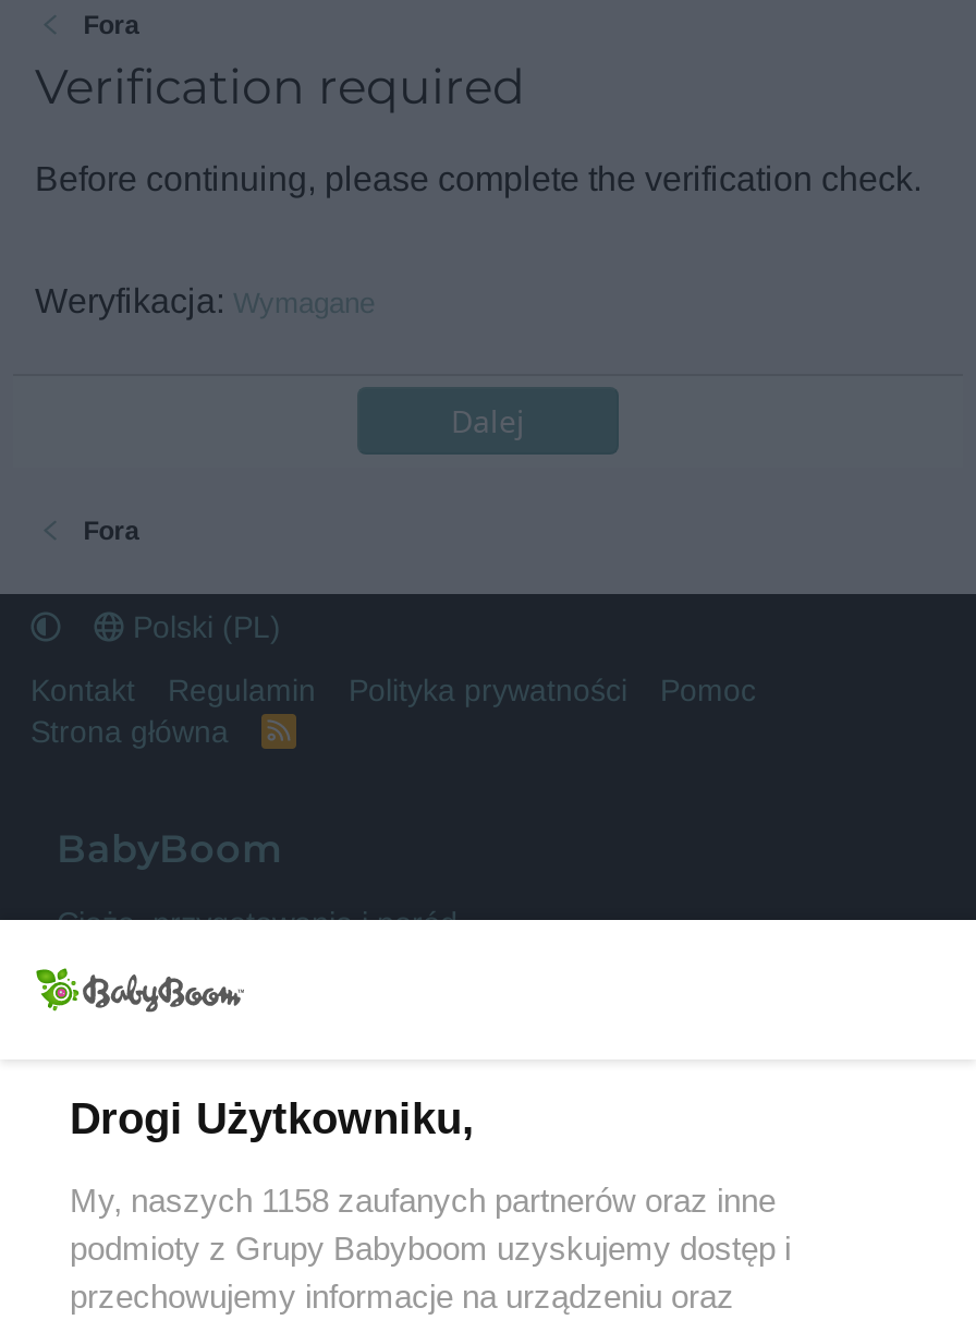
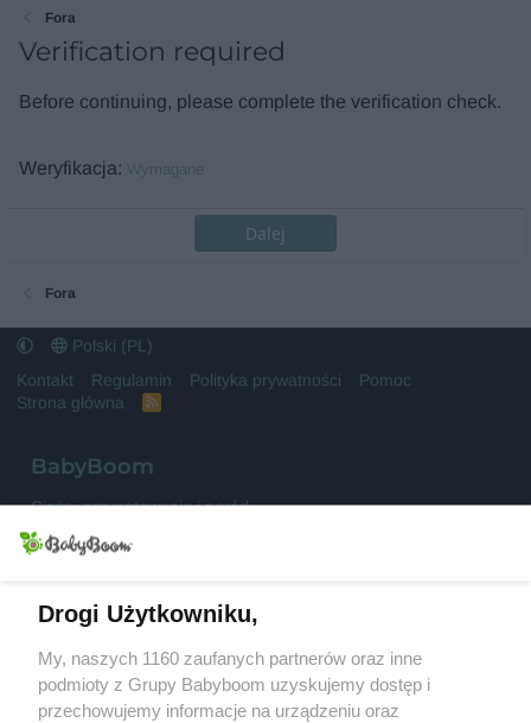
[70,1180,776,1218] My, naszych 1158 zaufanych partnerów oraz inne -> [38,647,422,667] My, naszych 1160 zaufanych partnerów oraz inne

